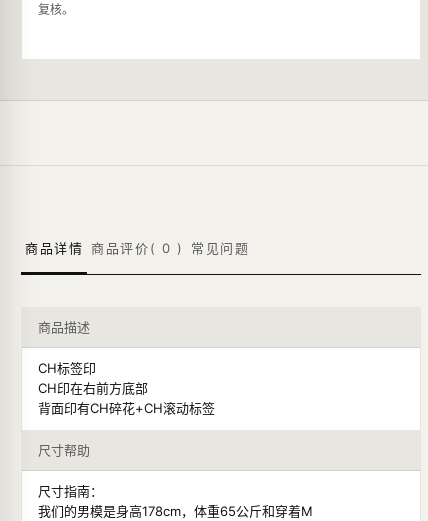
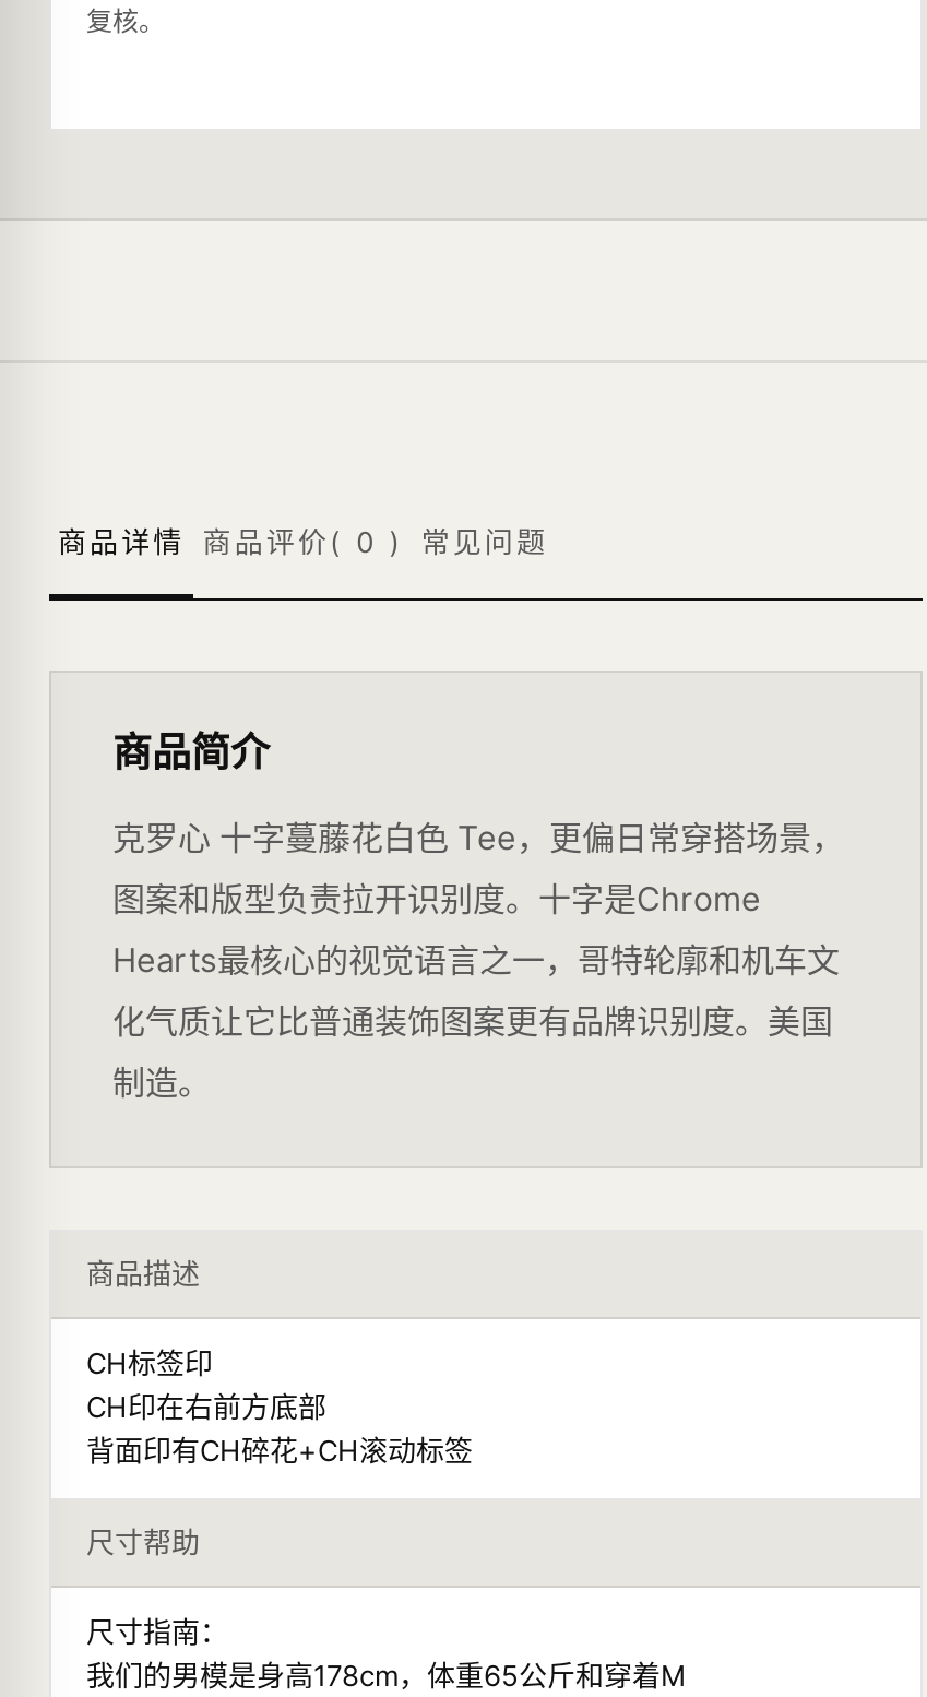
none -> [112,729,844,1103] 商品简介 | 克罗心 十字蔓藤花白色 Tee，更偏日常穿搭场景， | 图案和版型负责拉开识别度。十字是Chrome | Hearts最核心的视觉语言之一，哥特轮廓和机车文 | 化气质让它比普通装饰图案更有品牌识别度。美国 | 制造。

